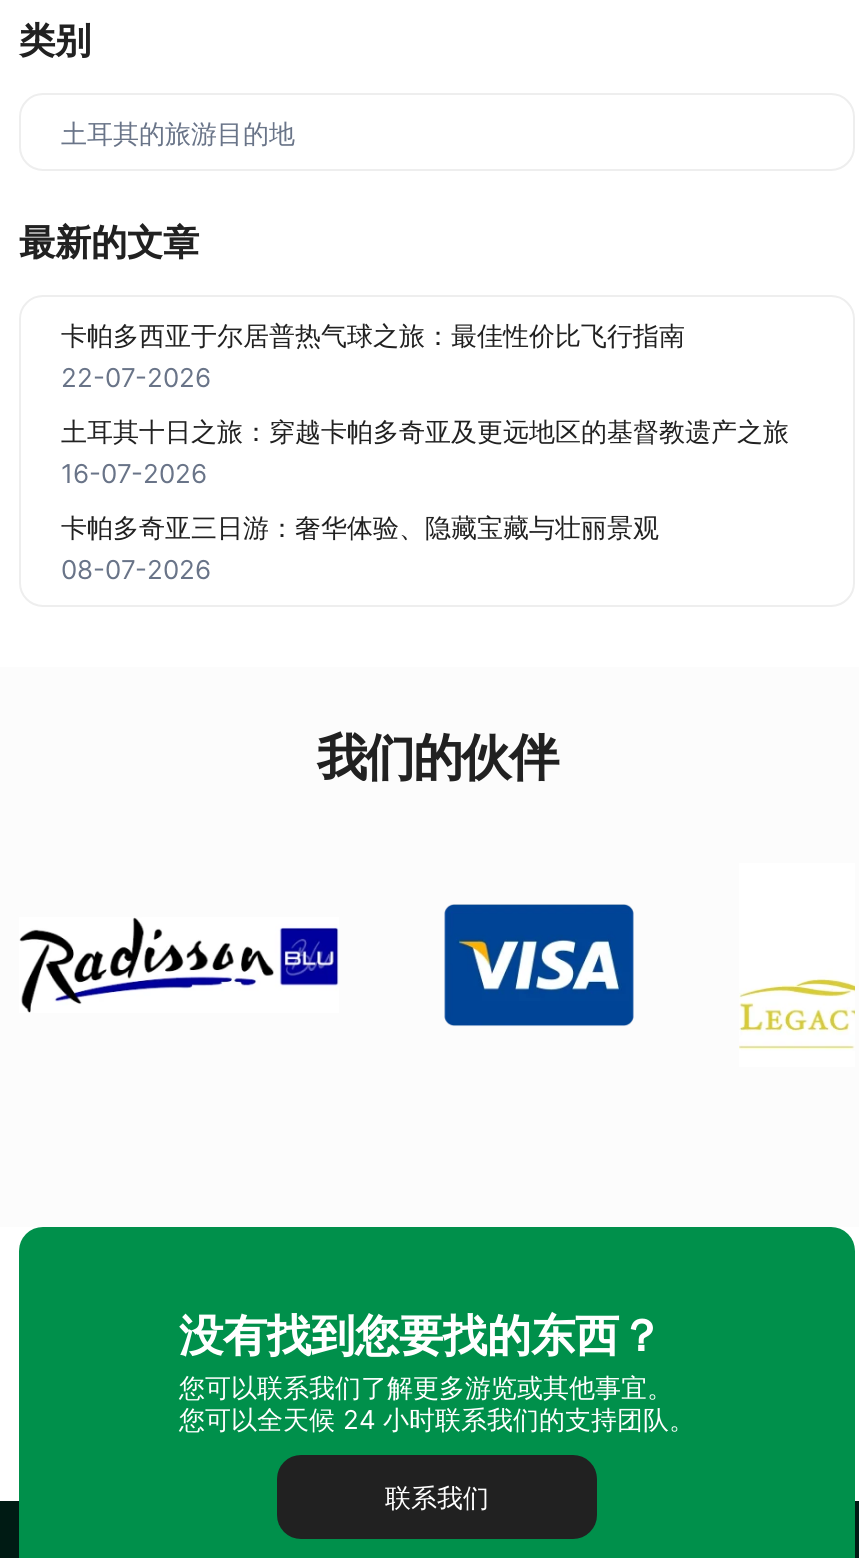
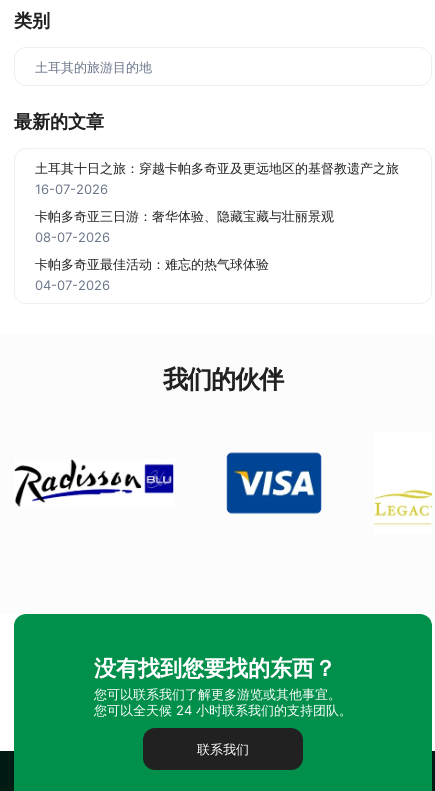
[61,319,685,393] 卡帕多西亚于尔居普热气球之旅：最佳性价比飞行指南 | 22-07-2026 -> none
moved [61,415,789,585] -> [35,160,399,245]: 土耳其十日之旅：穿越卡帕多奇亚及更远地区的基督教遗产之旅 | 16-07-2026 | 卡帕多奇亚三日游：奢华体验、隐藏宝藏与壮丽景观 | 08-07-2026
none -> [35,256,269,293] 卡帕多奇亚最佳活动：难忘的热气球体验 | 04-07-2026

